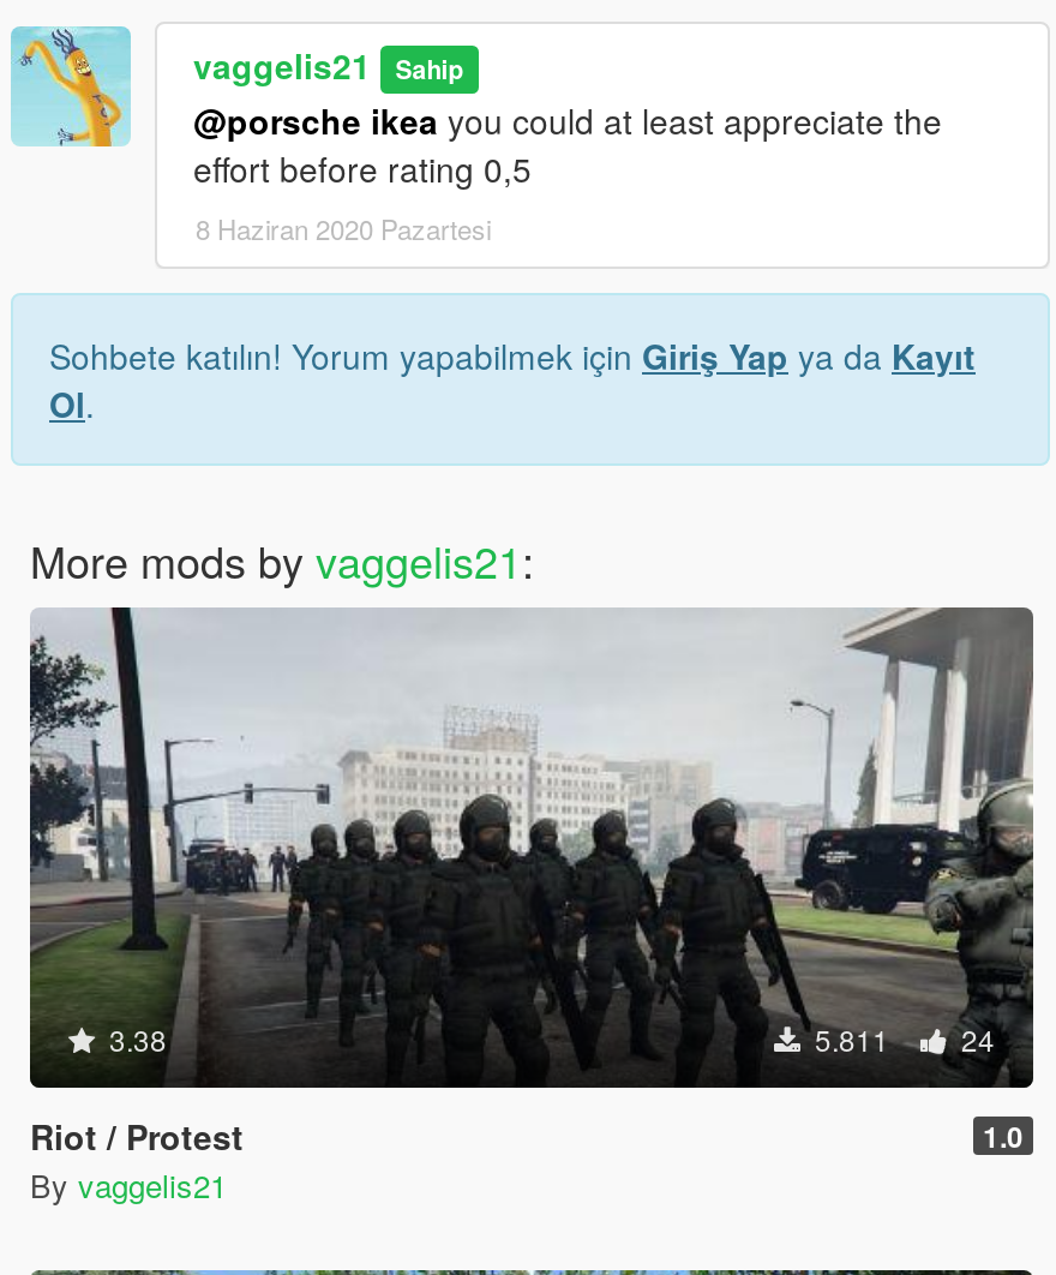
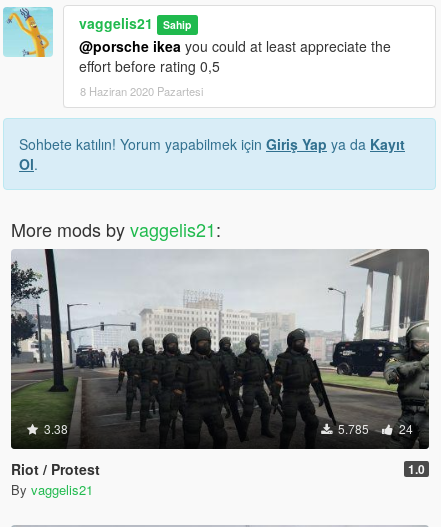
[808,1017,995,1058] 5.811 24 -> [335,420,413,437] 5.785 24

